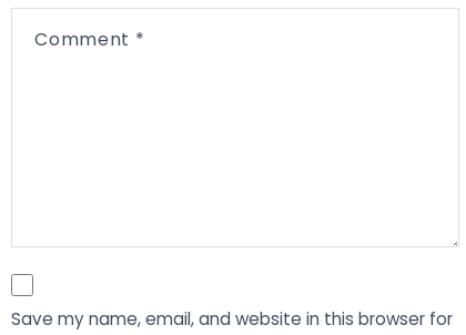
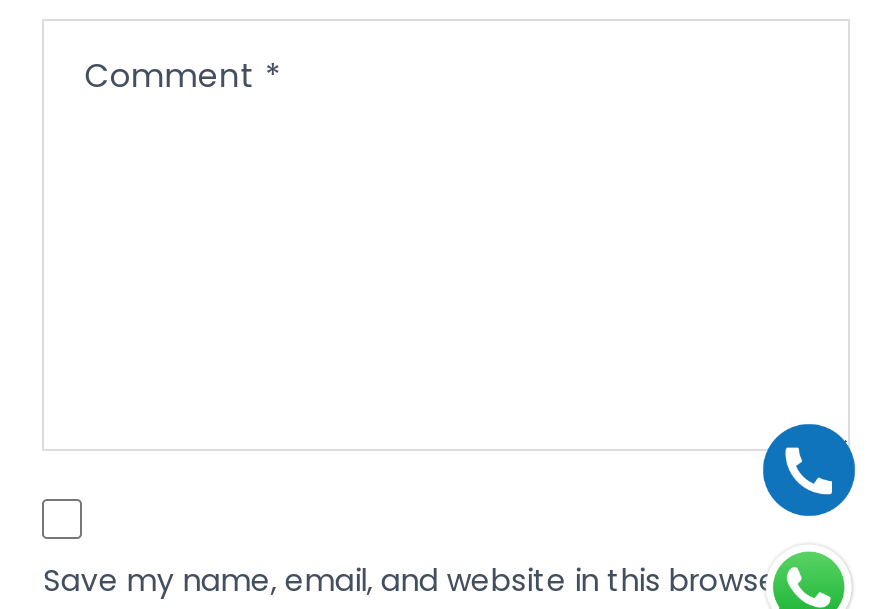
none -> [760,421,858,519] [image]

